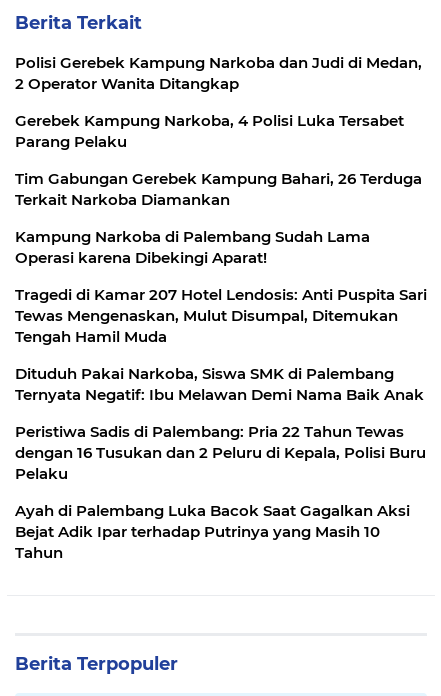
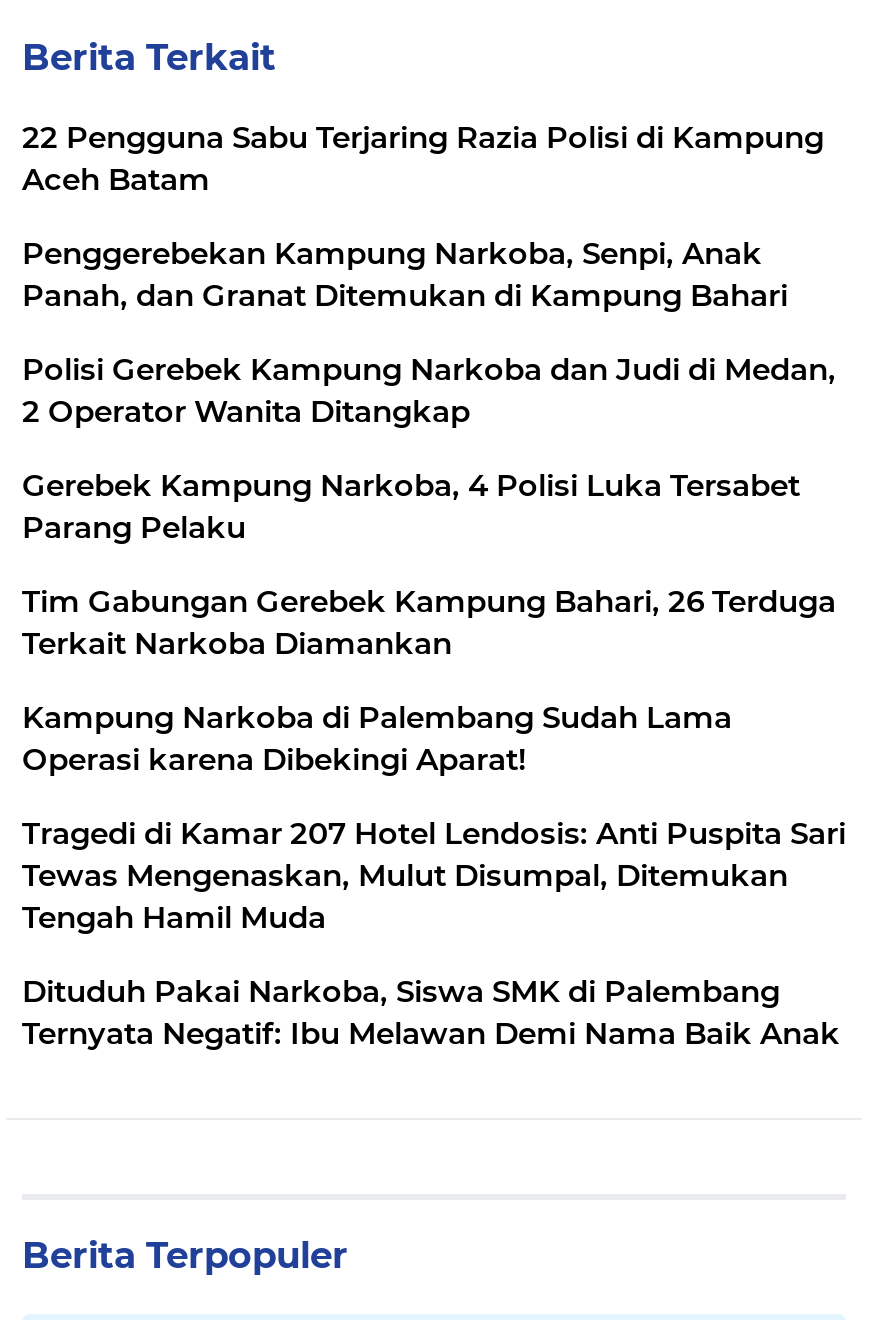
none -> [22,117,824,313] 22 Pengguna Sabu Terjaring Razia Polisi di Kampung | Aceh Batam | Penggerebekan Kampung Narkoba, Senpi, Anak | Panah, dan Granat Ditemukan di Kampung Bahari
moved [15,53,427,404] -> [22,349,846,1051]: Polisi Gerebek Kampung Narkoba dan Judi di Medan, | 2 Operator Wanita Ditangkap | Gerebek Kampung Narkoba, 4 Polisi Luka Tersabet | ... | Dituduh Pakai Narkoba, Siswa SMK di Palembang | Ternyata Negatif: Ibu Melawan Demi Nama Baik Anak
[15,422,426,562] Peristiwa Sadis di Palembang: Pria 22 Tahun Tewas | dengan 16 Tusukan dan 2 Peluru di Kepala, Polisi Buru | Pelaku | Ayah di Palembang Luka Bacok Saat Gagalkan Aksi | Bejat Adik Ipar terhadap Putrinya yang Masih 10 | Tahun -> none

